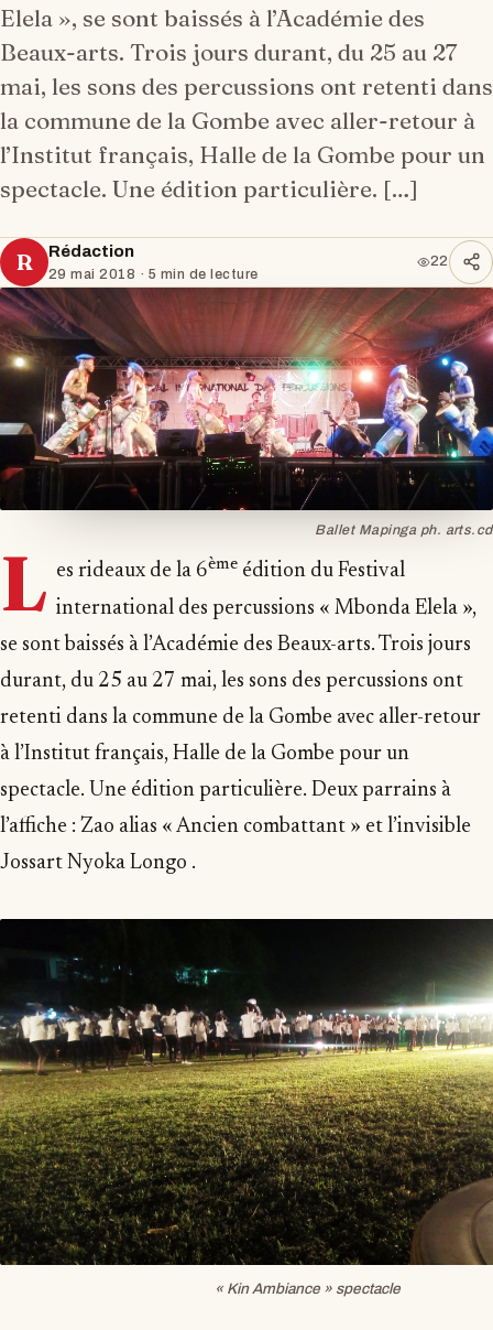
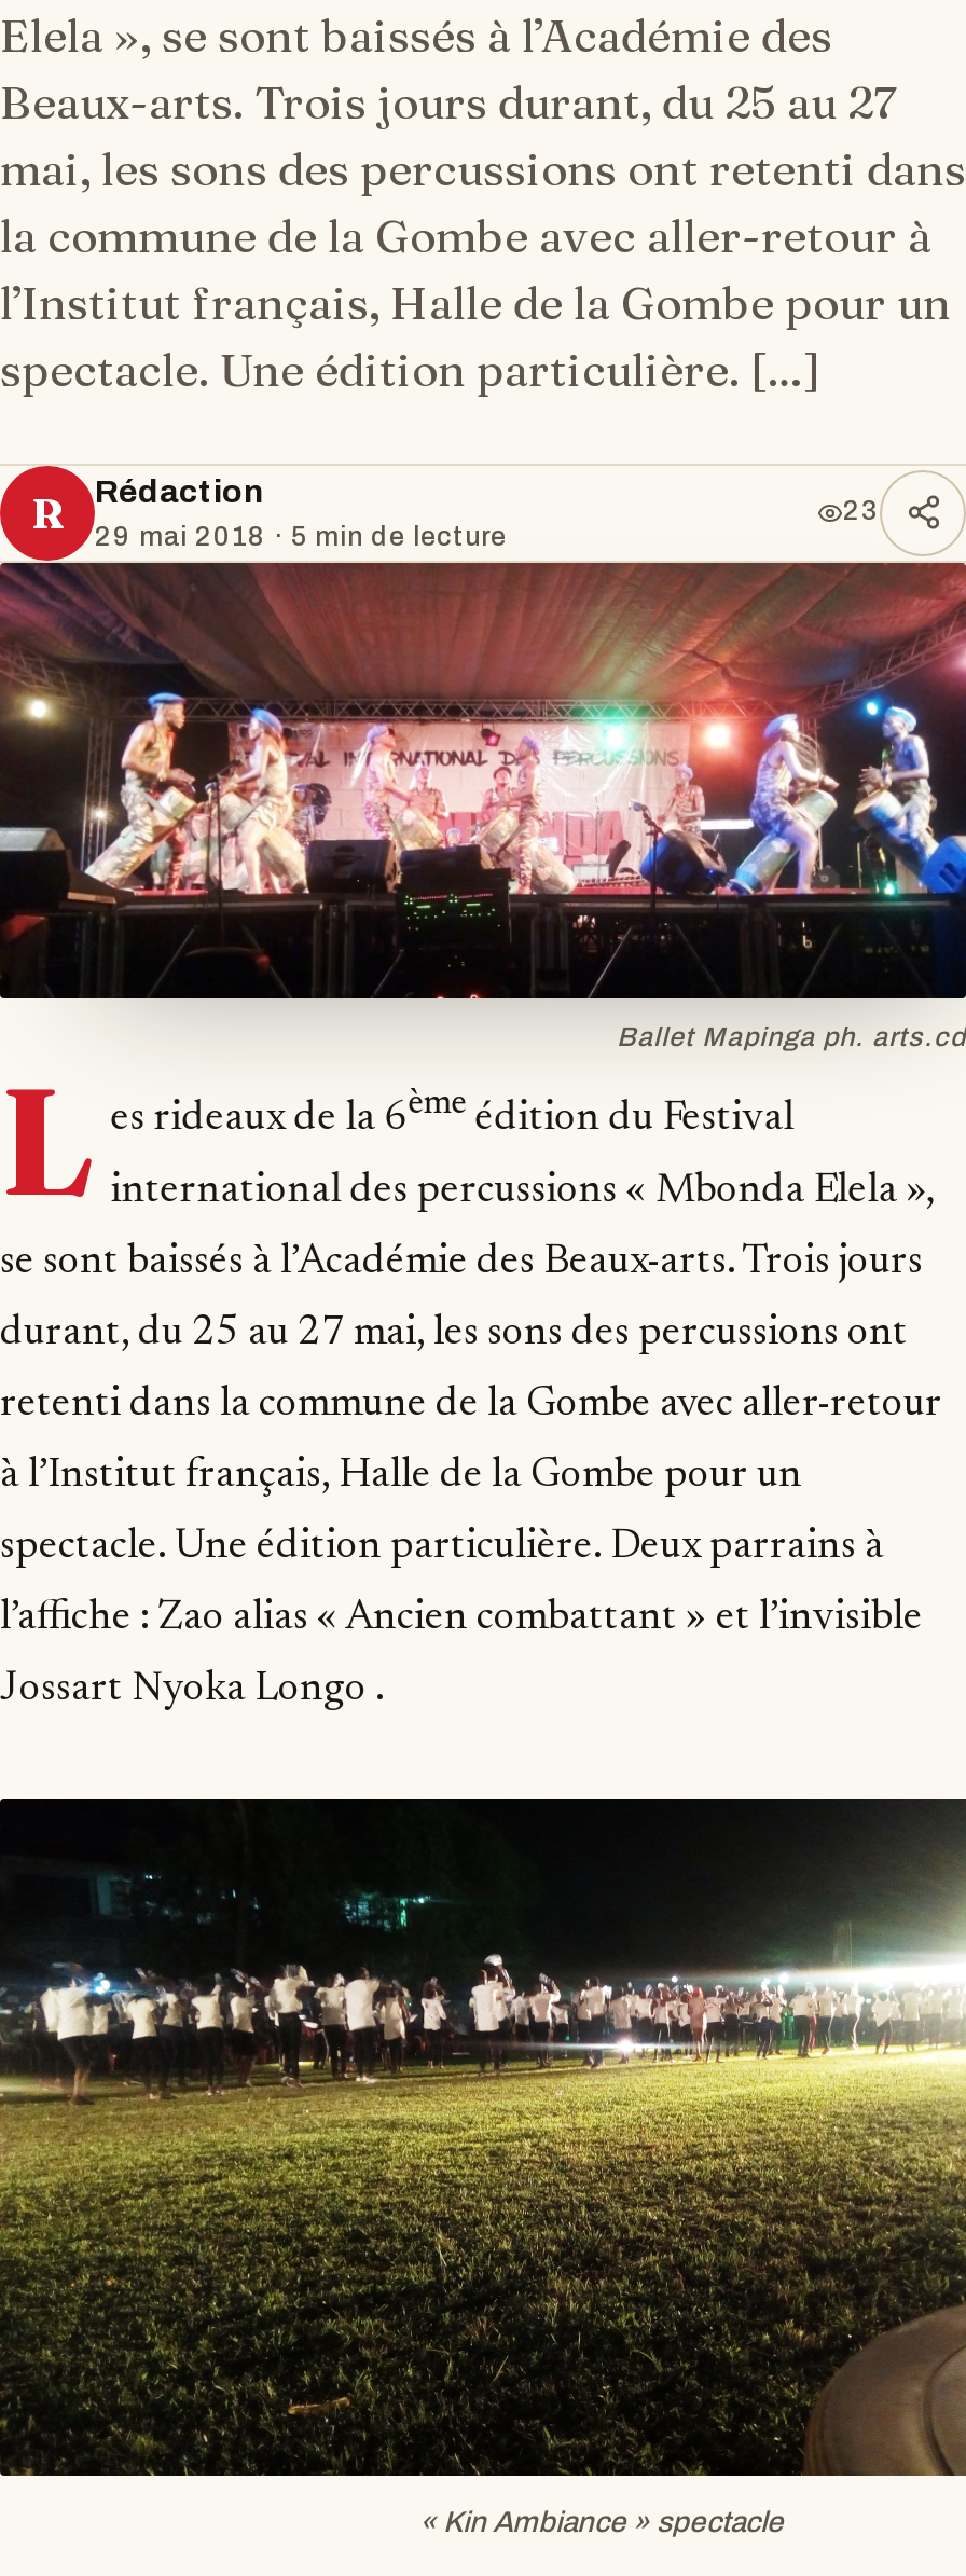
[430,254,449,269] 22 -> [843,497,880,527] 23

